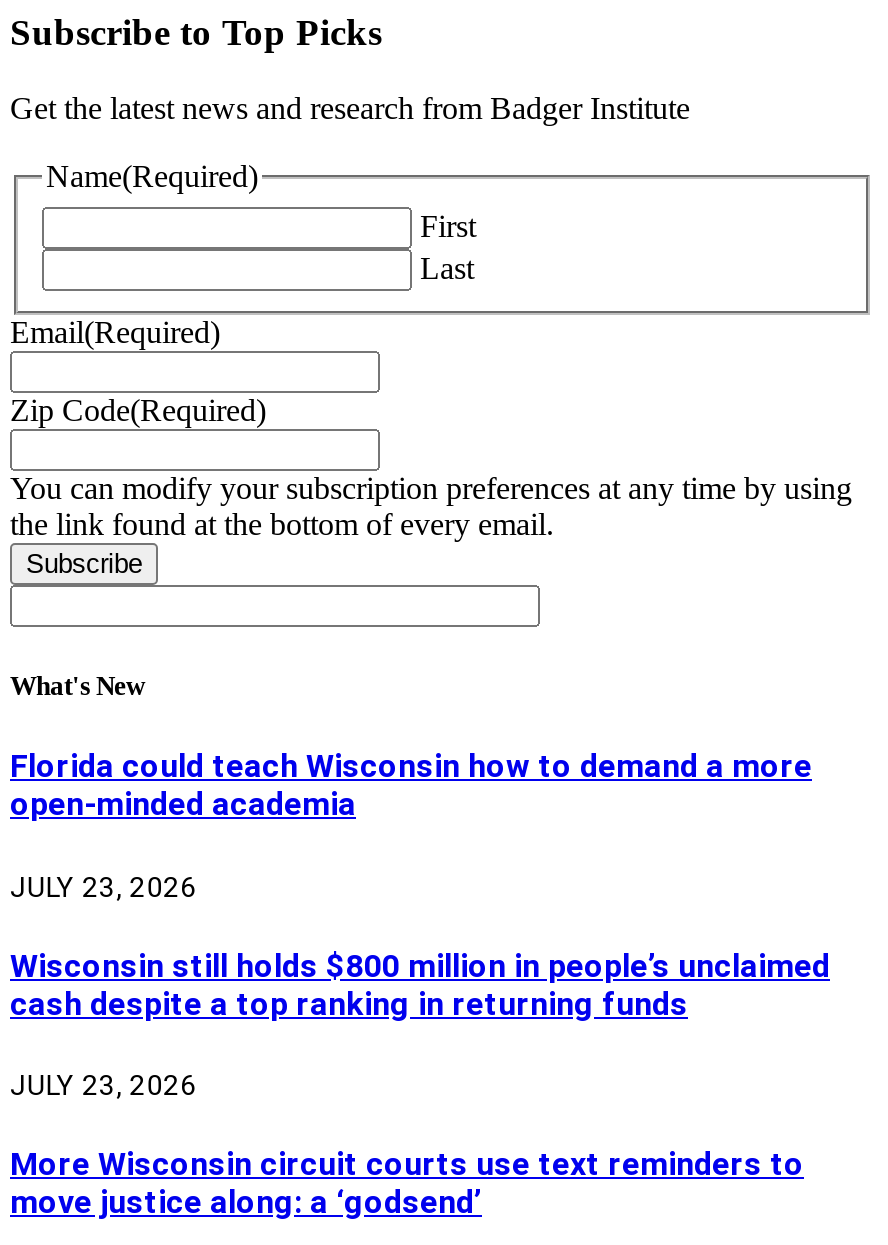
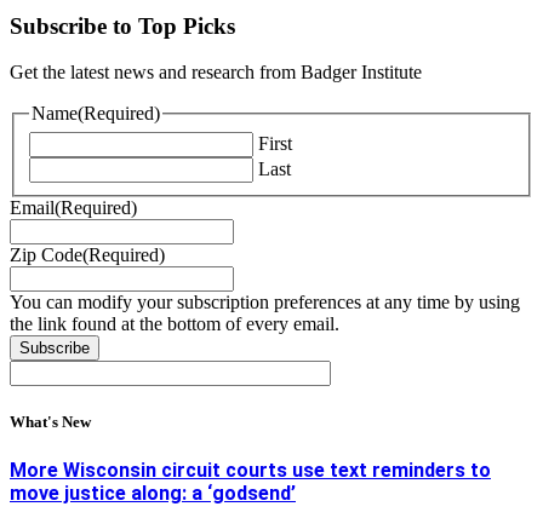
[10,748,830,1101] Florida could teach Wisconsin how to demand a more | open-minded academia | JULY 23, 2026 | Wisconsin still holds $800 million in people’s unclaimed | cash despite a top ranking in returning funds | JULY 23, 2026 -> none

